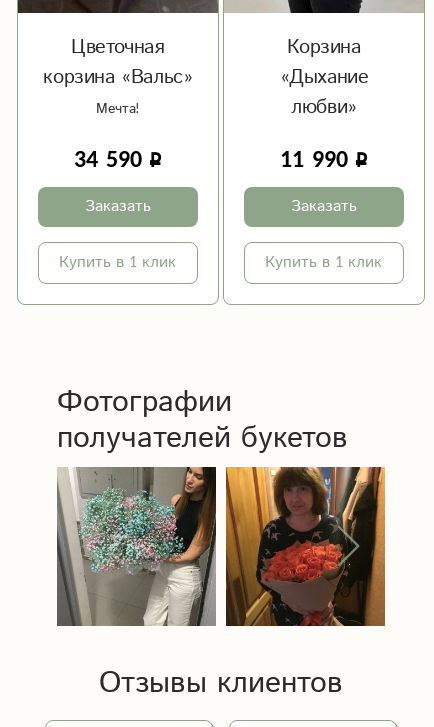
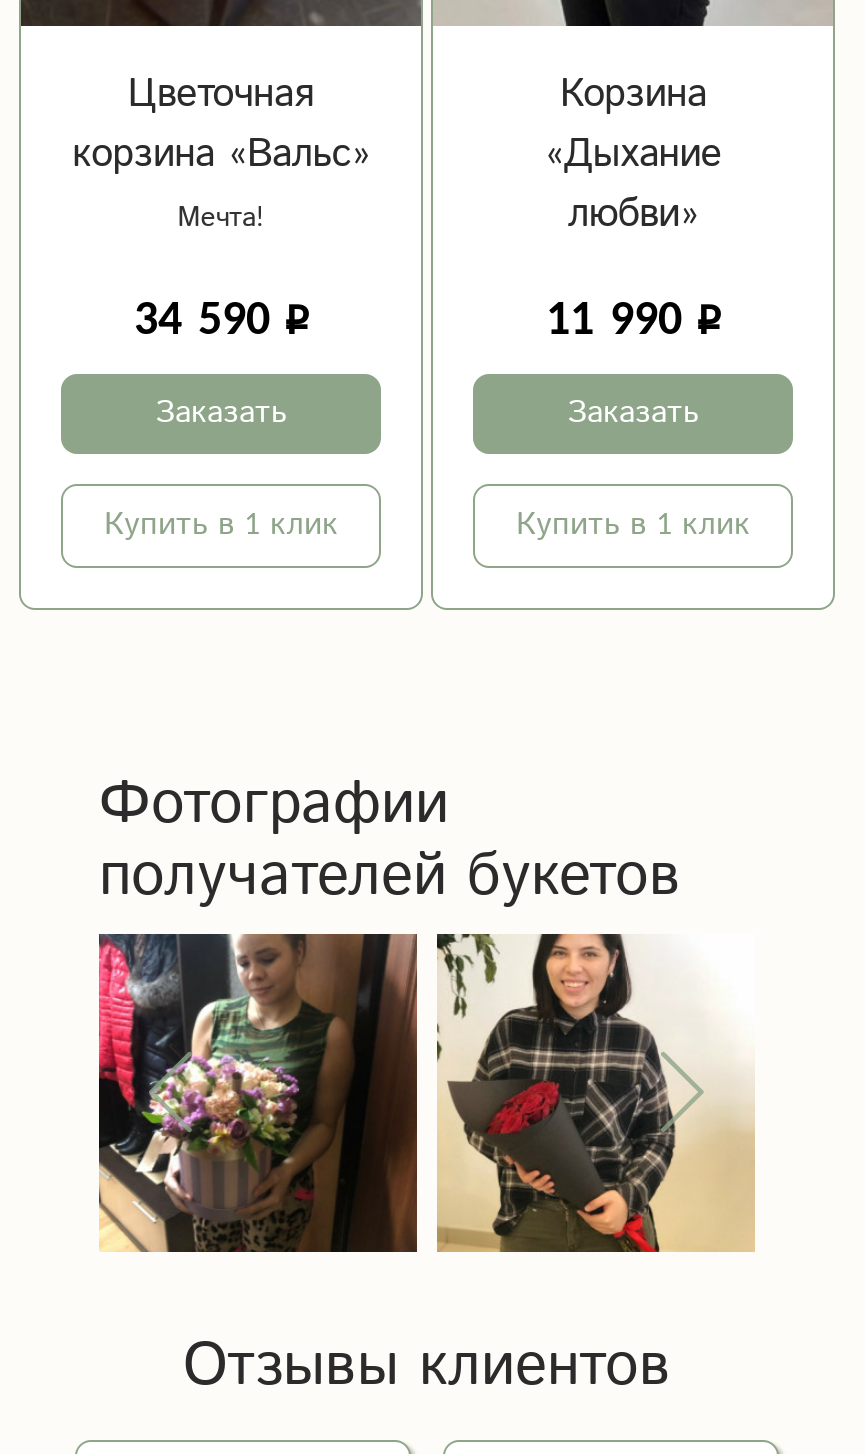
[56,466,217,627] [image] -> [97,932,419,1254] [image]
[225,466,386,627] [image] -> [435,932,755,1254] [image]

